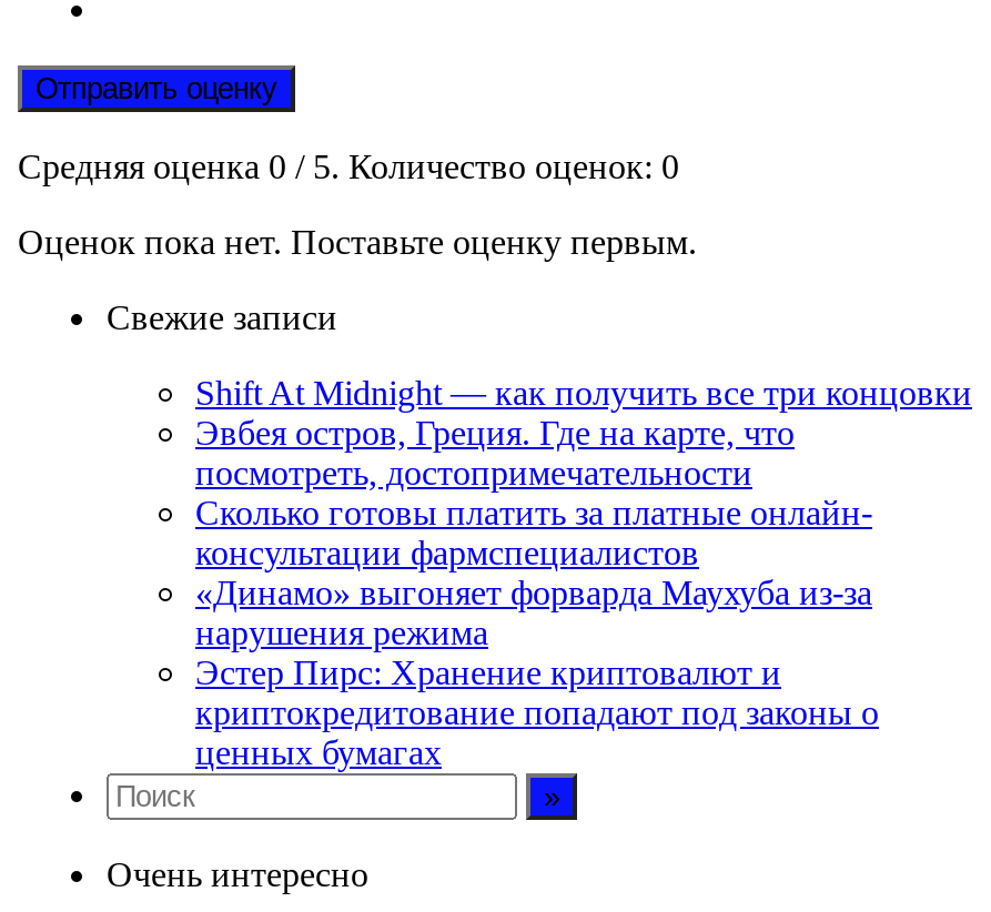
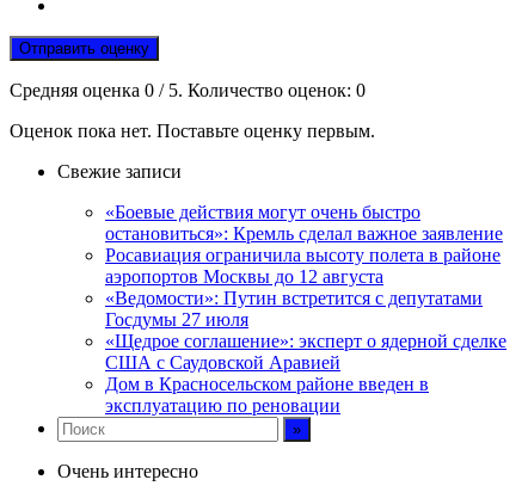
[195,373,972,770] Shift At Midnight — как получить все три концовки | Эвбея остров, Греция. Где на карте, что | посмотреть, достопримечательности | Сколько готовы платить за платные онлайн- | консультации фармспециалистов | «Динамо» выгоняет форварда Маухуба из-за | нарушения режима | Эстер Пирс: Хранение криптовалют и | криптокредитование попадают под законы о | ценных бумагах -> [105,201,506,415] «Боевые действия могут очень быстро | остановиться»: Кремль сделал важное заявление | Росавиация ограничила высоту полета в районе | аэропортов Москвы до 12 августа | «Ведомости»: Путин встретится с депутатами | Госдумы 27 июля | «Щедрое соглашение»: эксперт о ядерной сделке | США с Саудовской Аравией | Дом в Красносельском районе введен в | эксплуатацию по реновации

